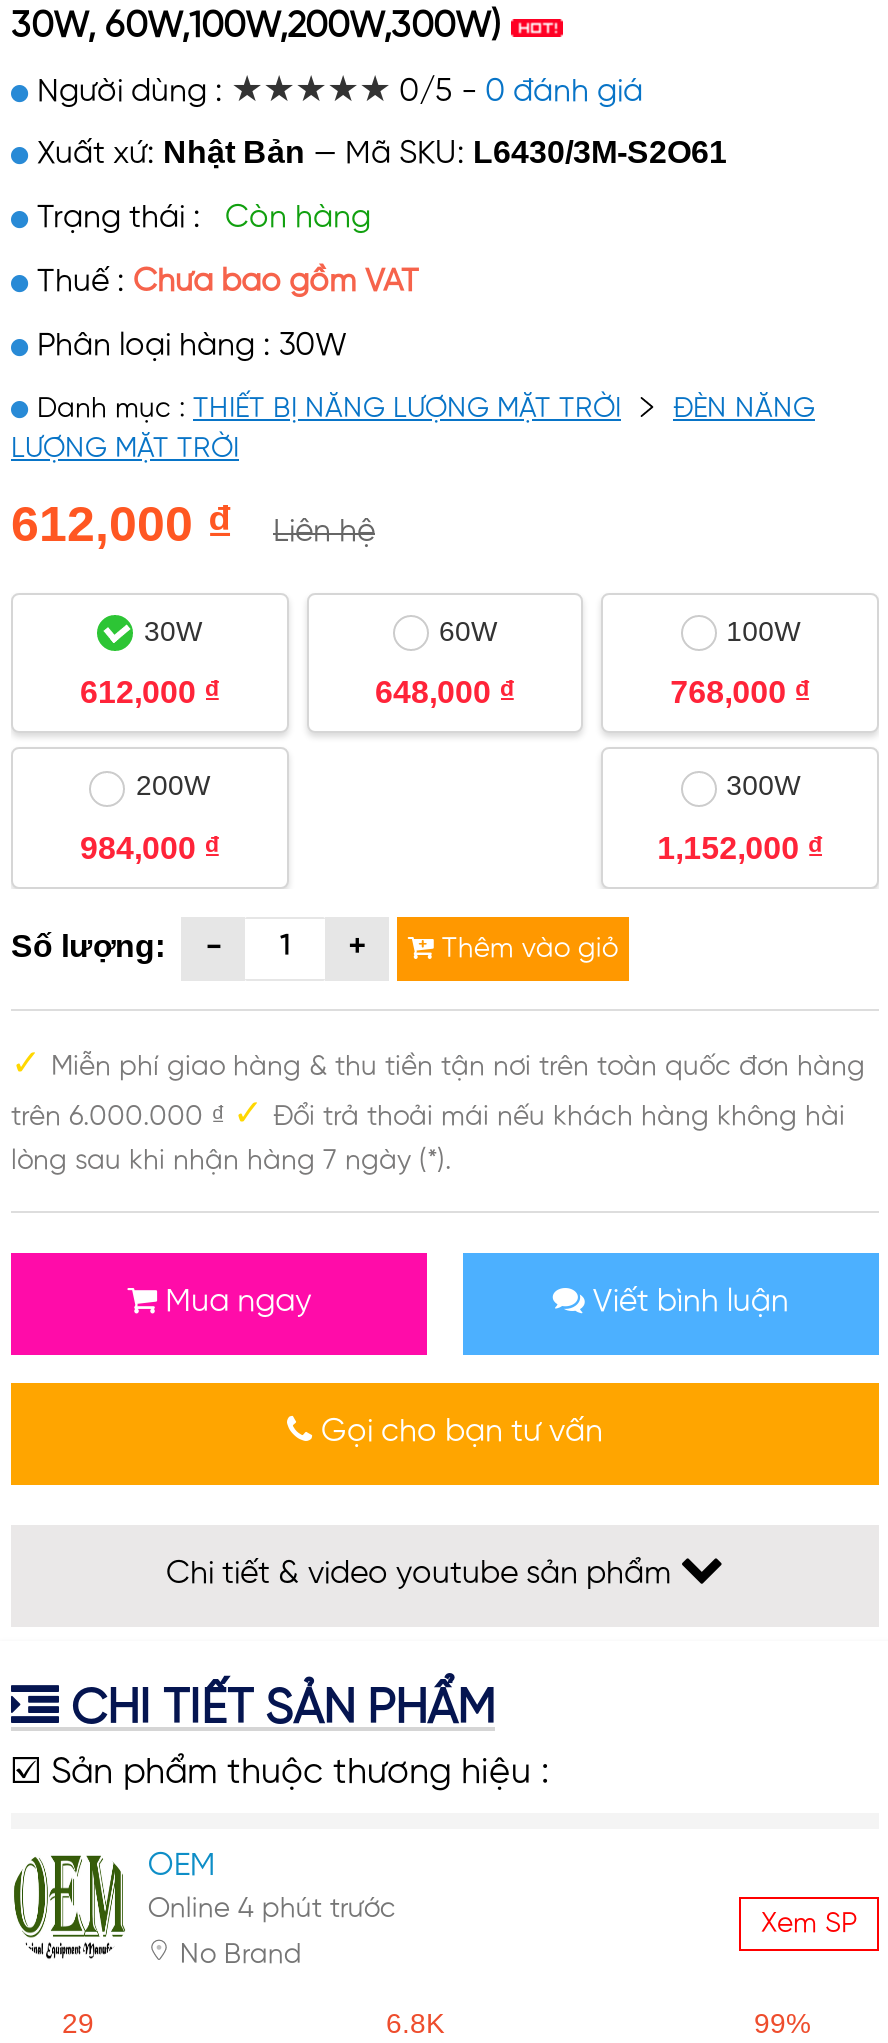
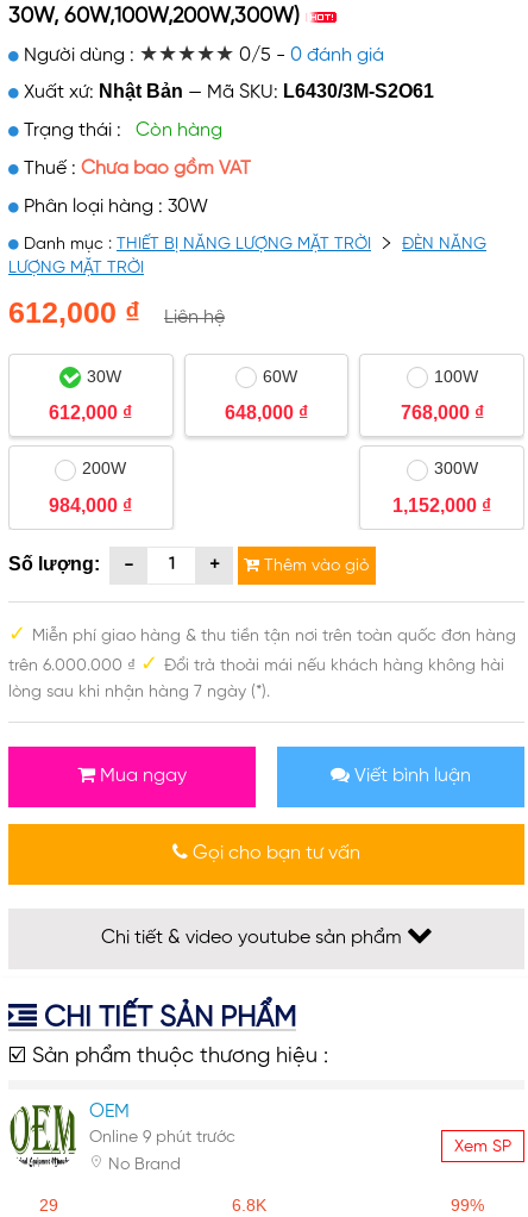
[148,1896,396,1924] Online 4 phút trước -> [90,1129,236,1146] Online 9 phút trước

